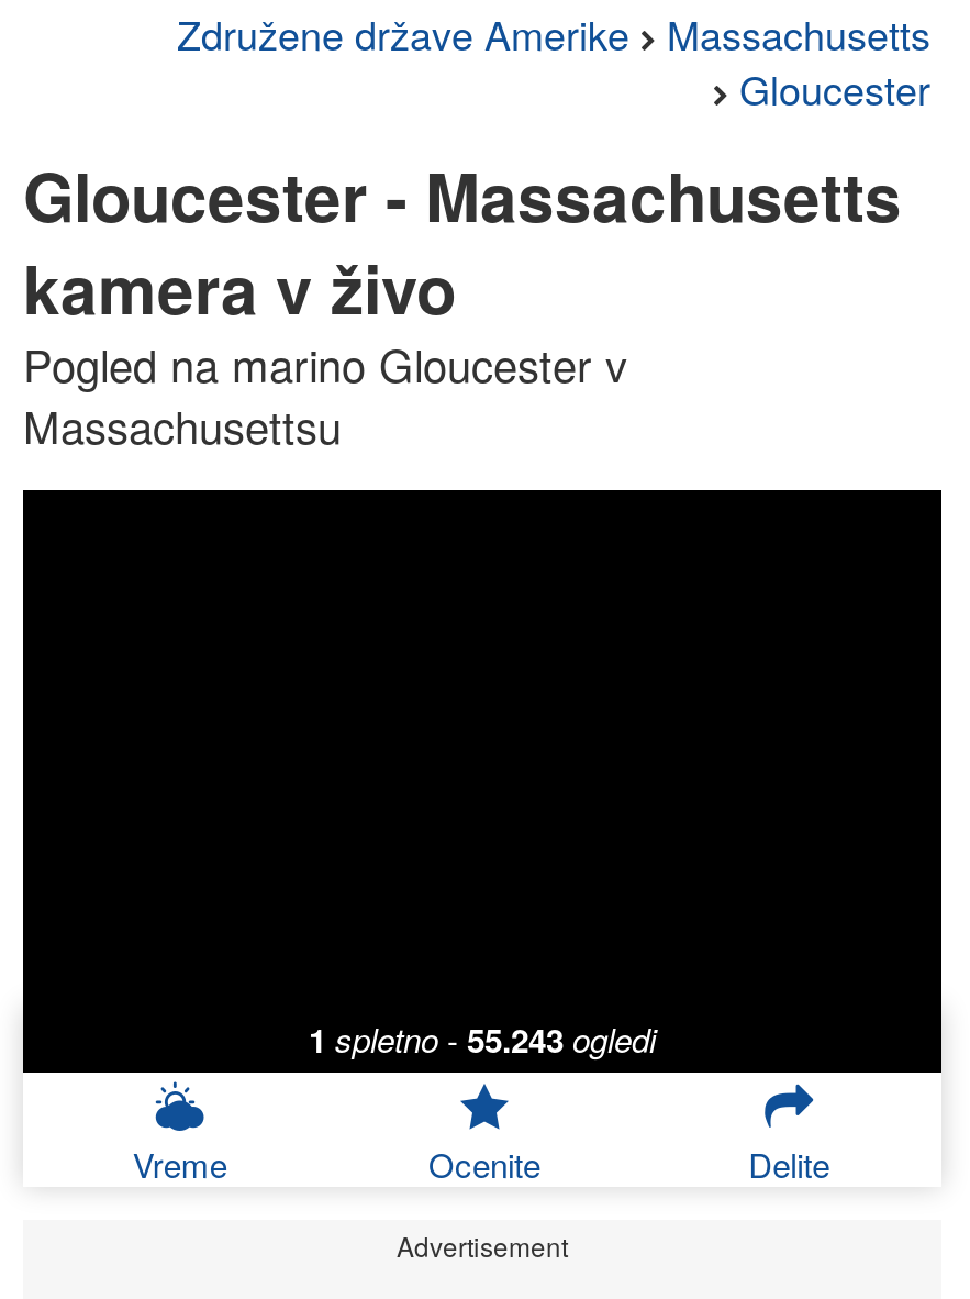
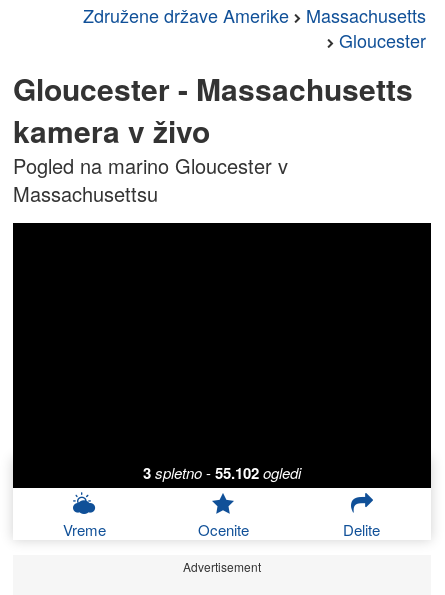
[309,1016,656,1064] 1 spletno - 55.243 ogledi -> [143,462,301,484] 3 spletno - 55.102 ogledi

